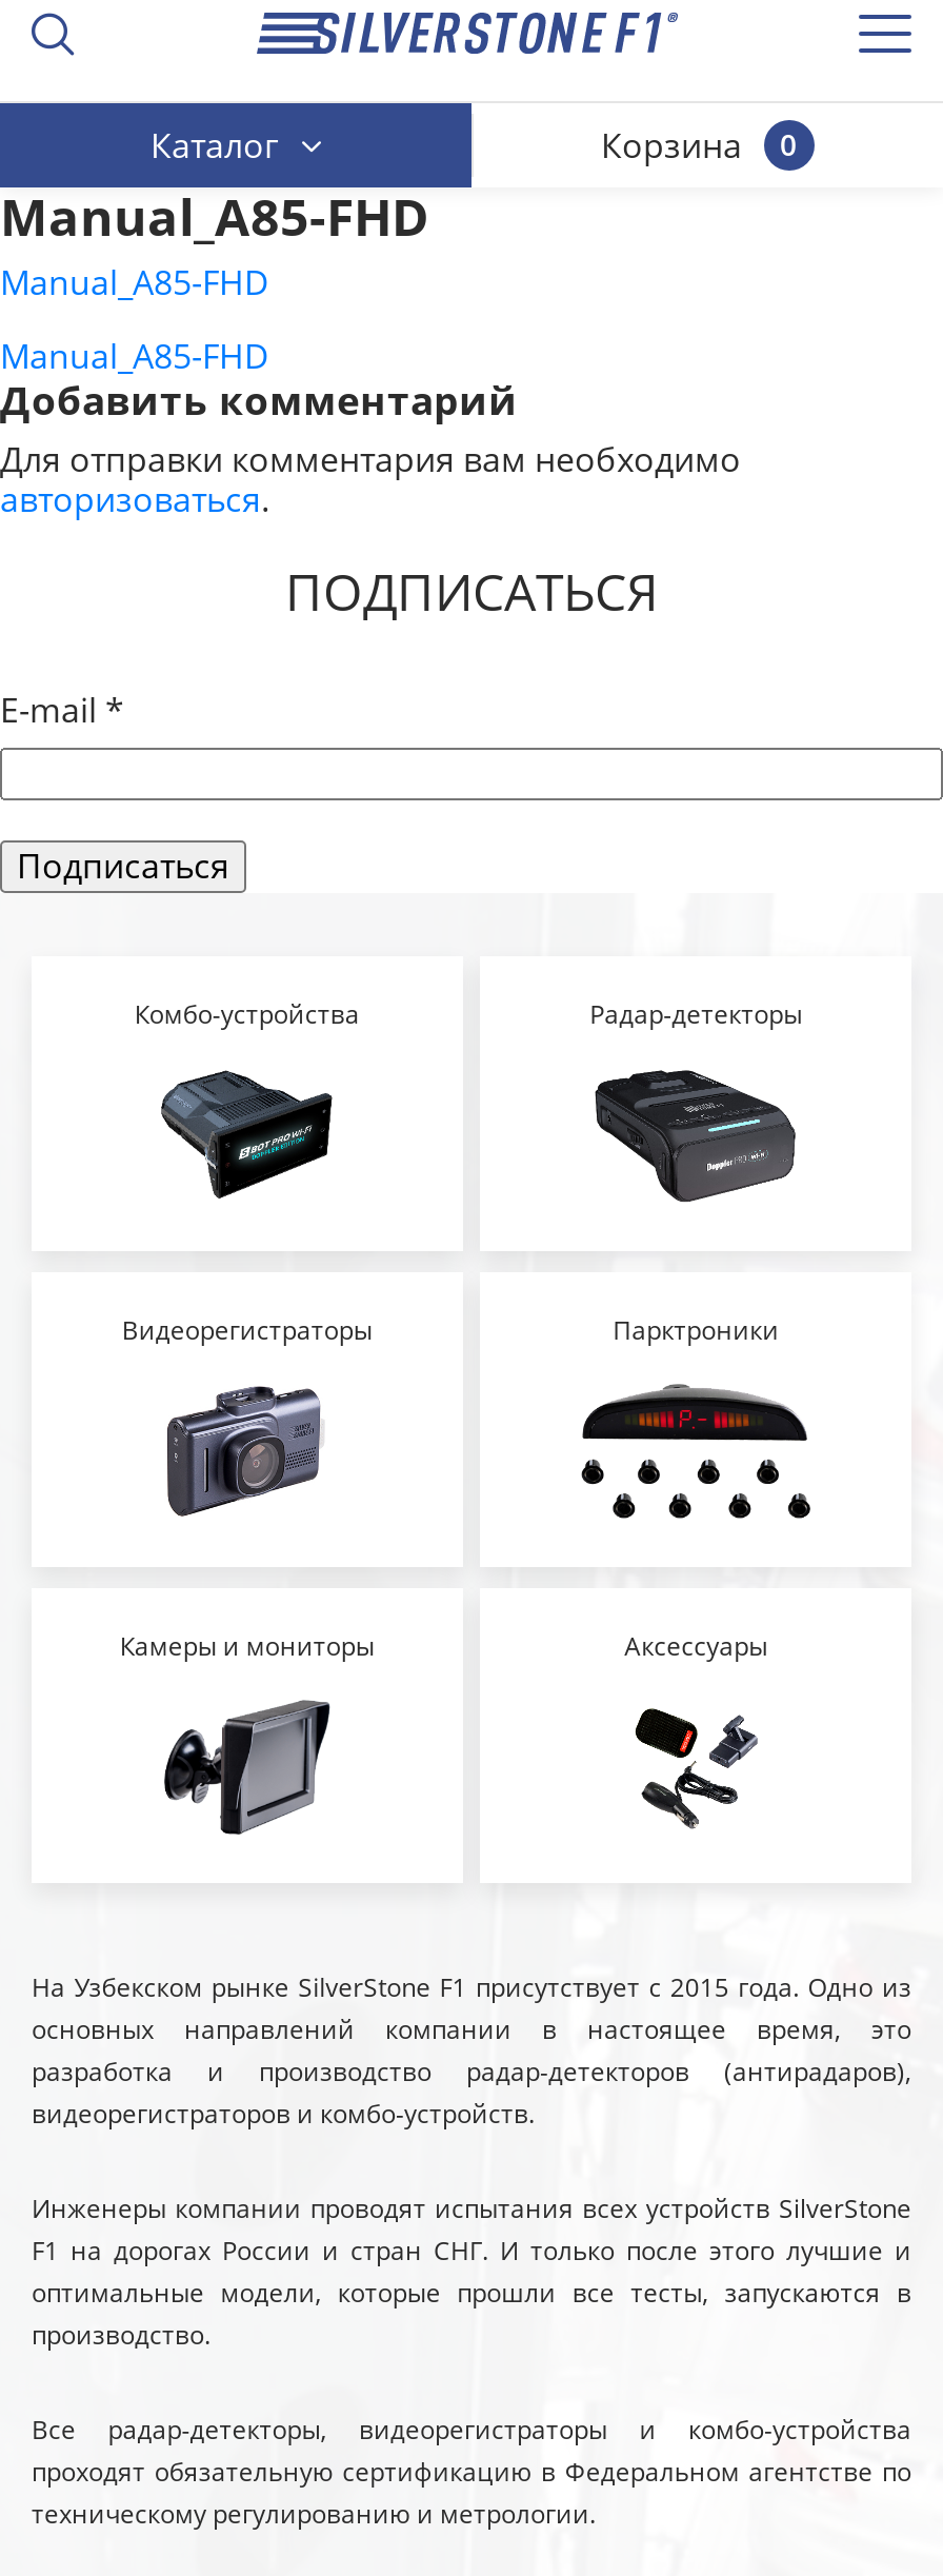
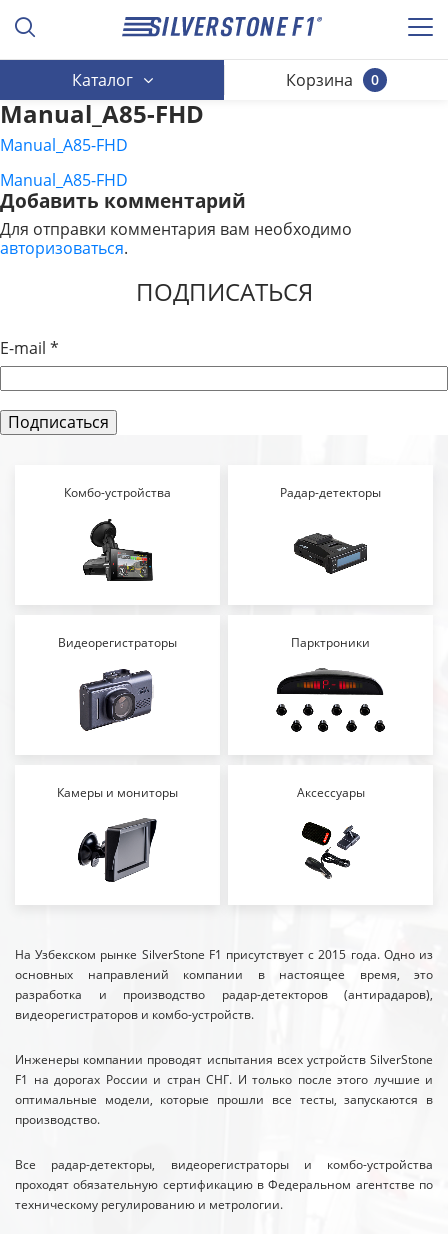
[160,1072,335,1201] [image] -> [77,521,158,582] [image]
[594,1068,798,1205] [image] -> [283,519,378,582] [image]

